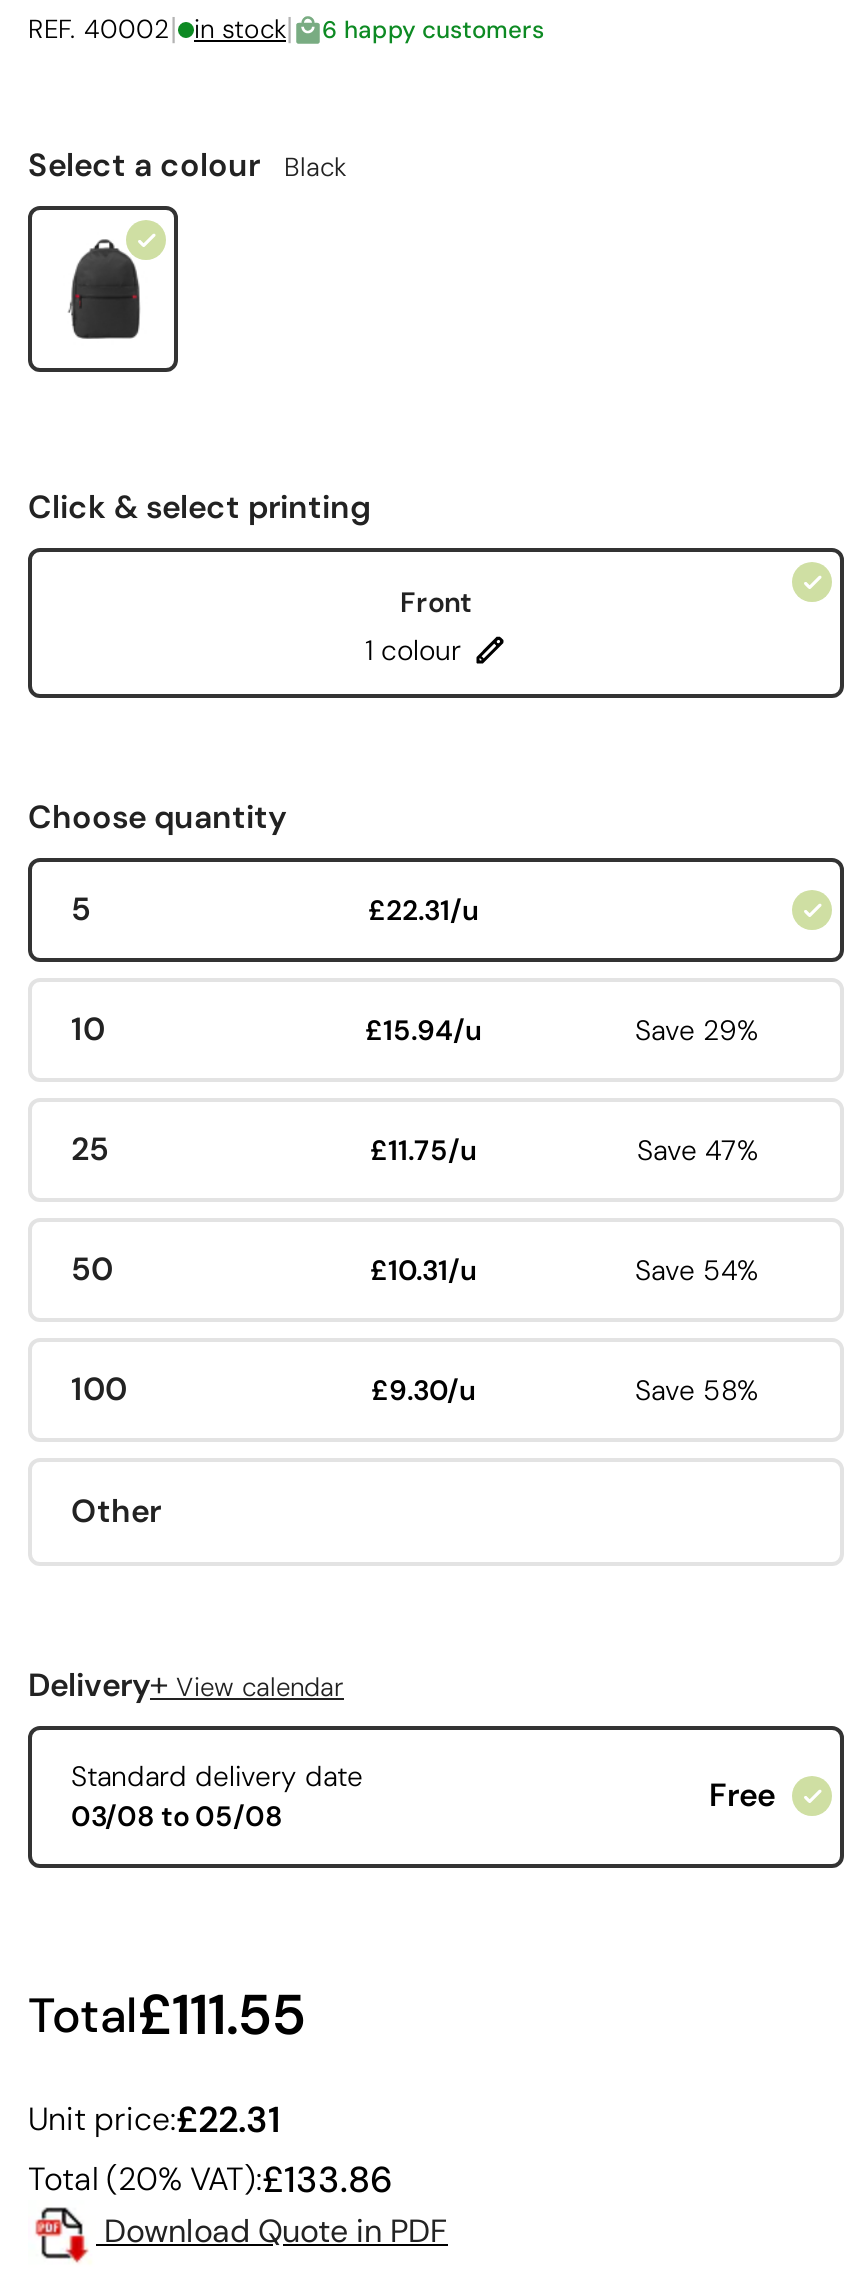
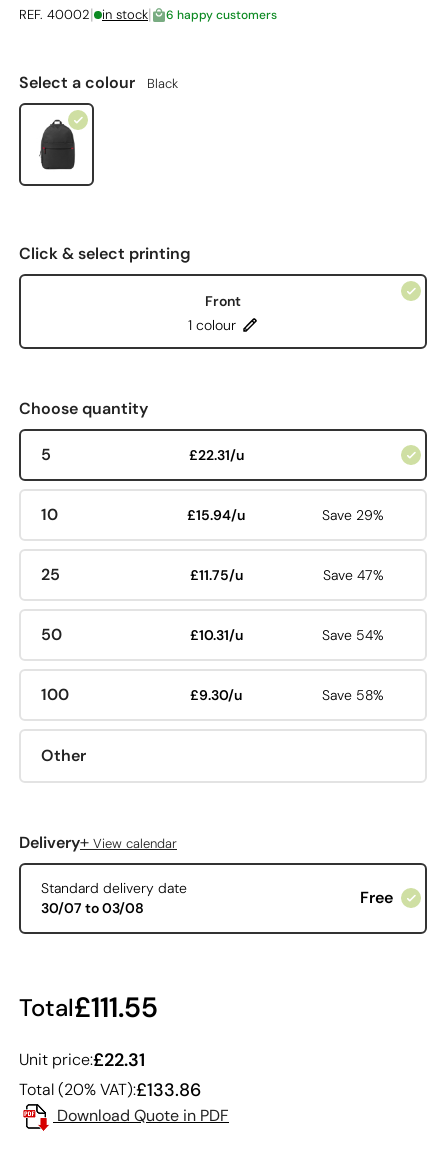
[71,1798,283,1834] 03/08 to 05/08 -> [40,899,143,917] 30/07 to 03/08

